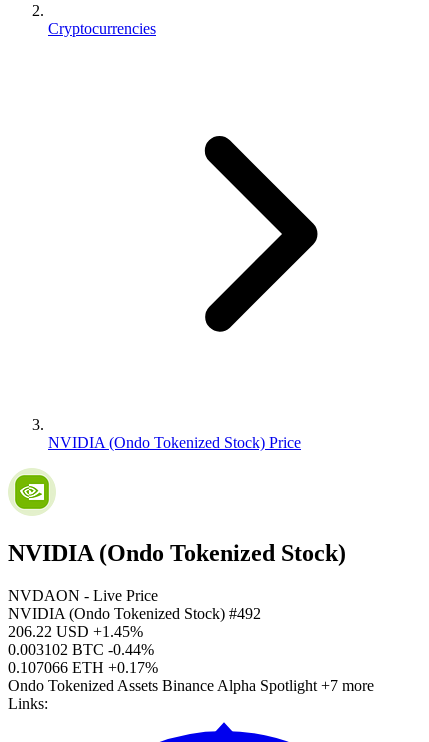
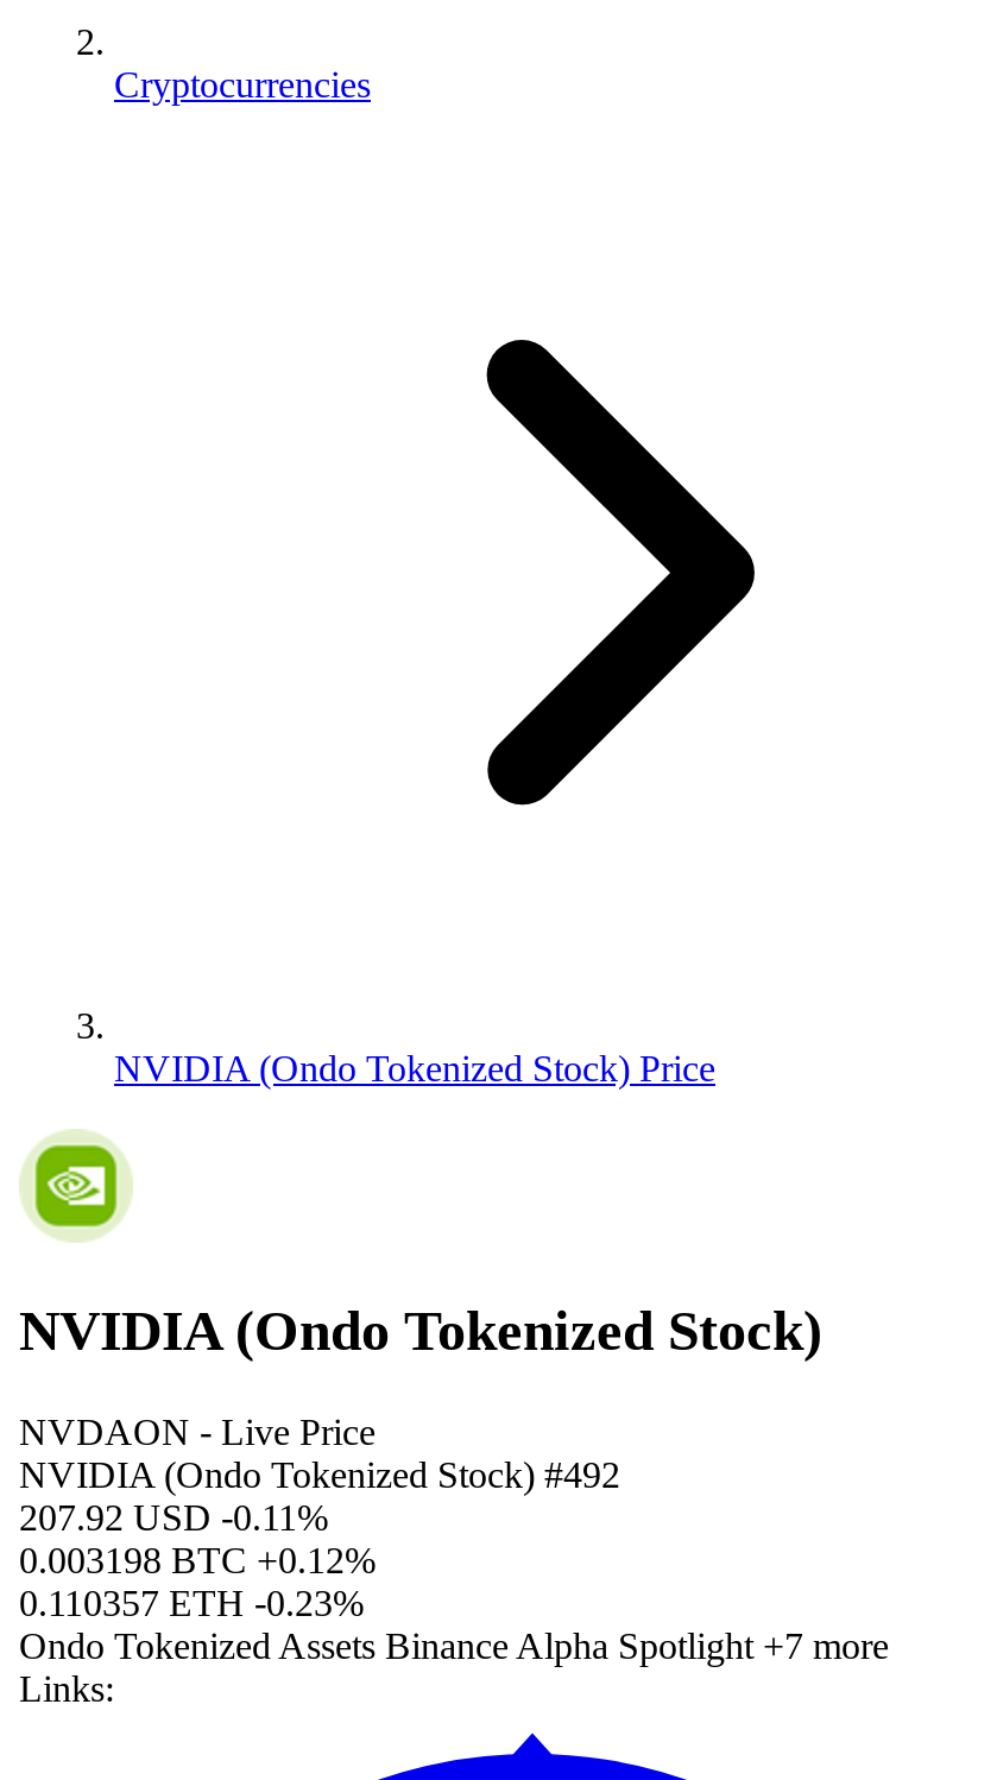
[8,623,143,640] 206.22 USD +1.45% -> [19,1497,328,1537] 207.92 USD -0.11%
[8,641,154,658] 0.003102 BTC -0.44% -> [19,1539,376,1580] 0.003198 BTC +0.12%
[8,659,158,676] 0.107066 ETH +0.17% -> [19,1582,364,1623] 0.110357 ETH -0.23%

